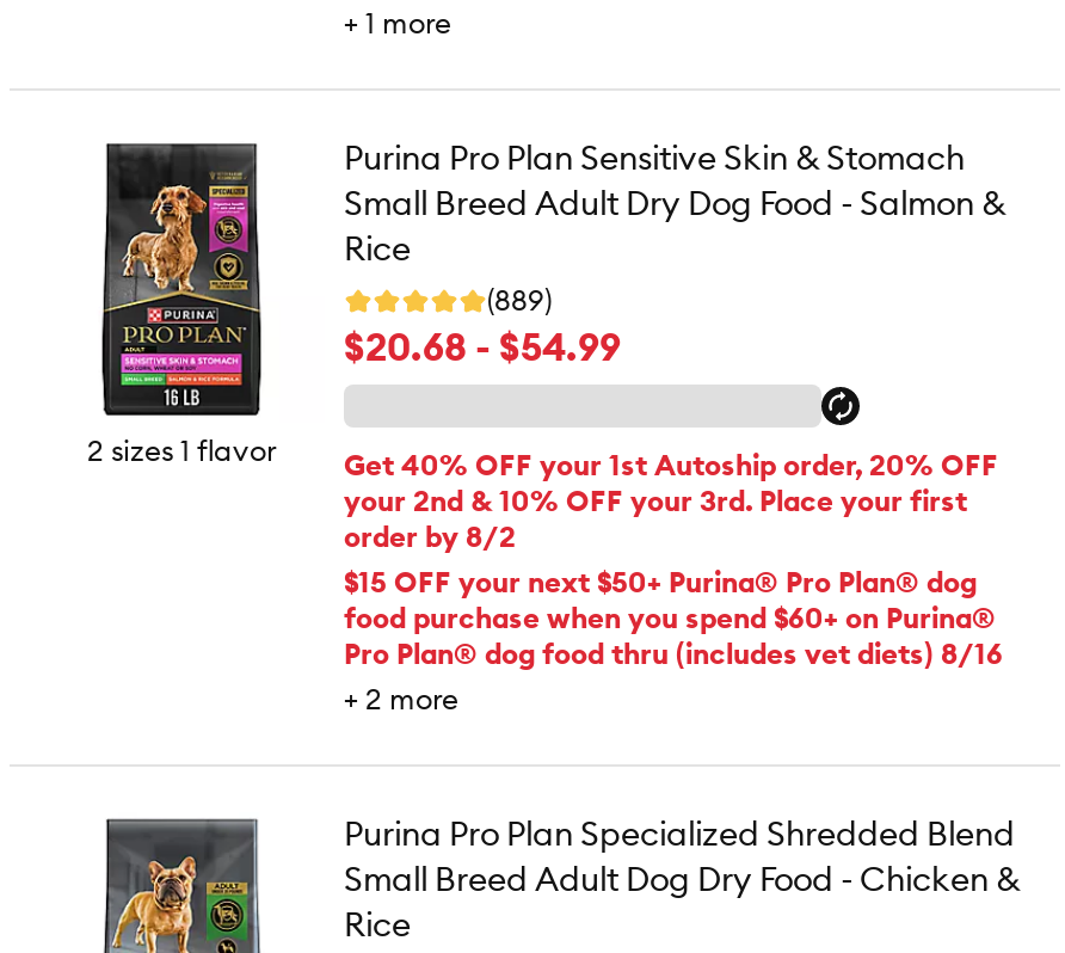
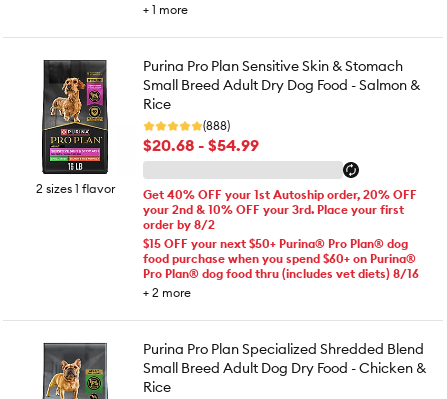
[487,282,552,318] (889) -> [203,118,230,133] (888)

